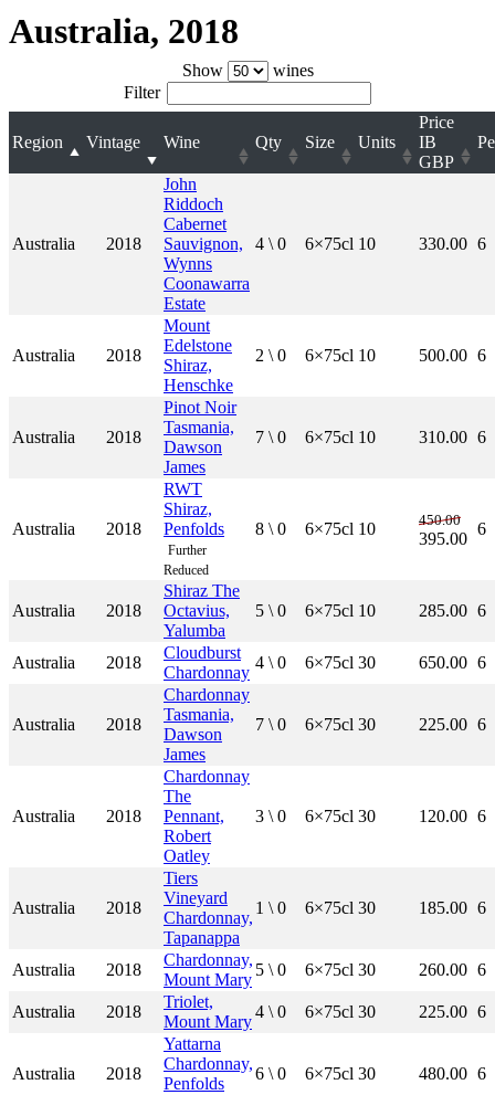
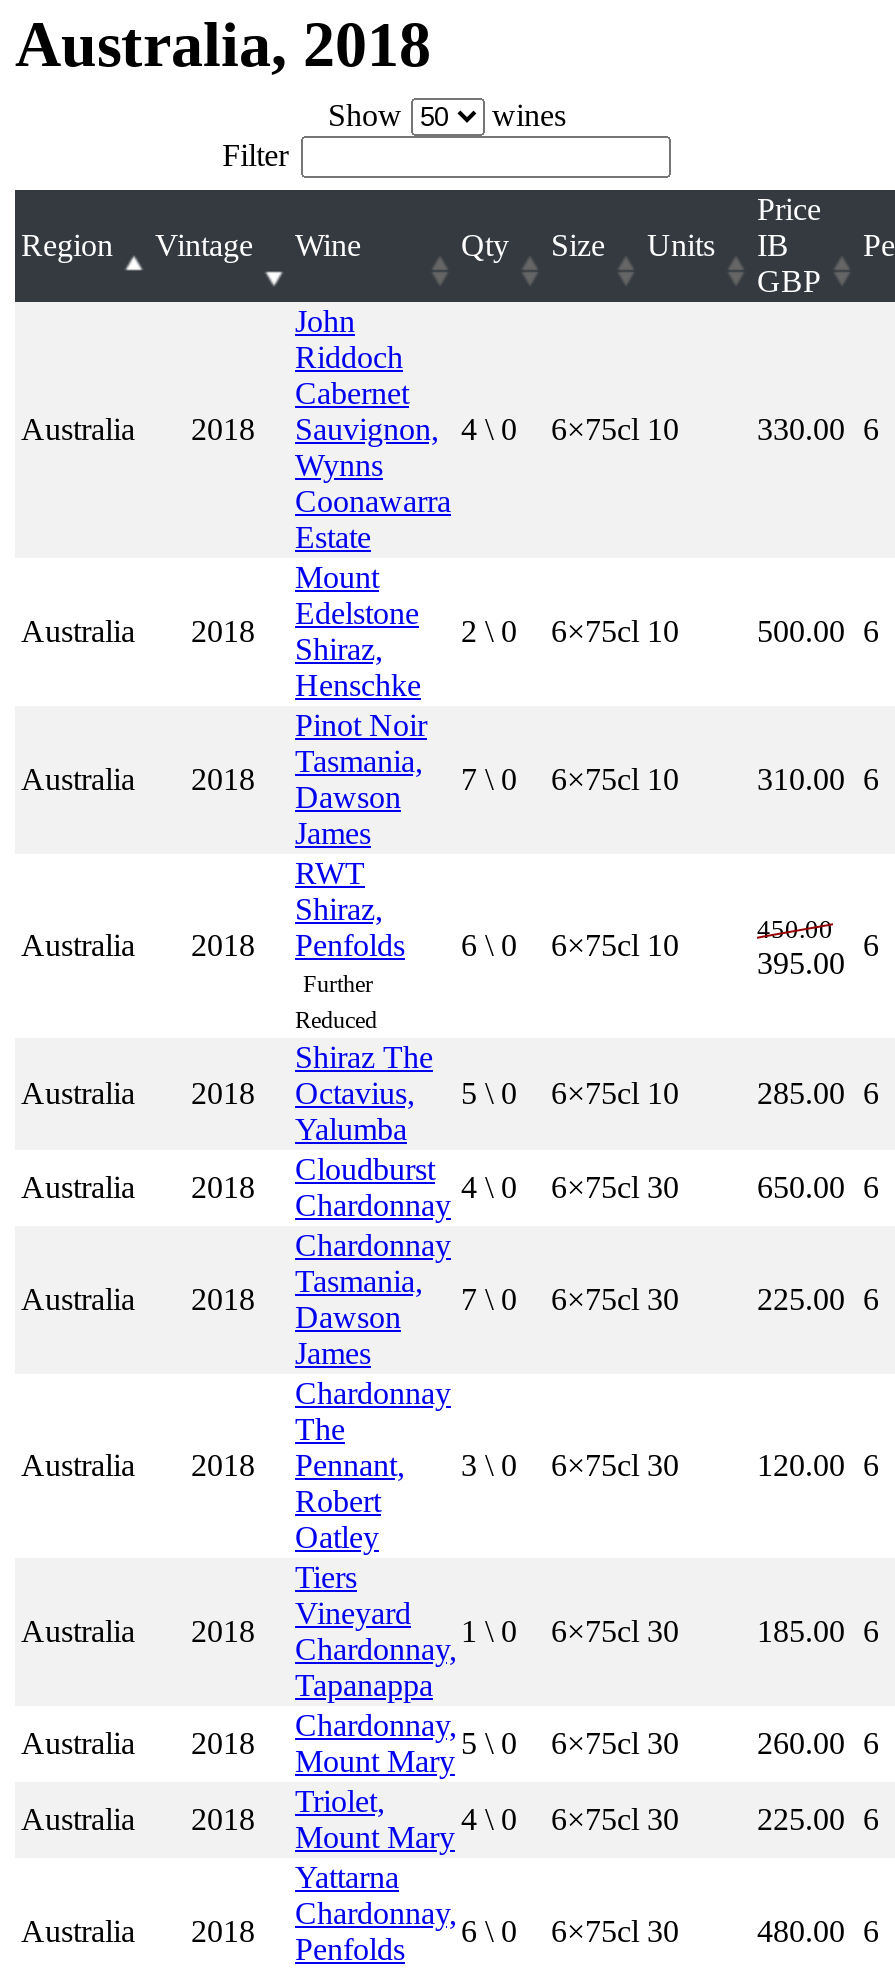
[12,520,376,538] Australia 2018 Penfolds 8 \ 0 6×75cl 10 -> [21,929,679,963] Australia 2018 Penfolds 6 \ 0 6×75cl 10

